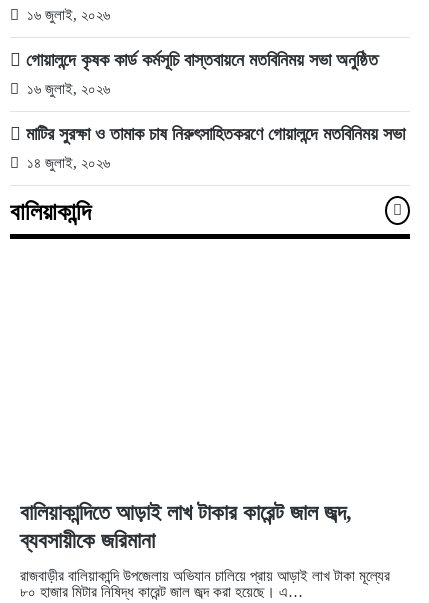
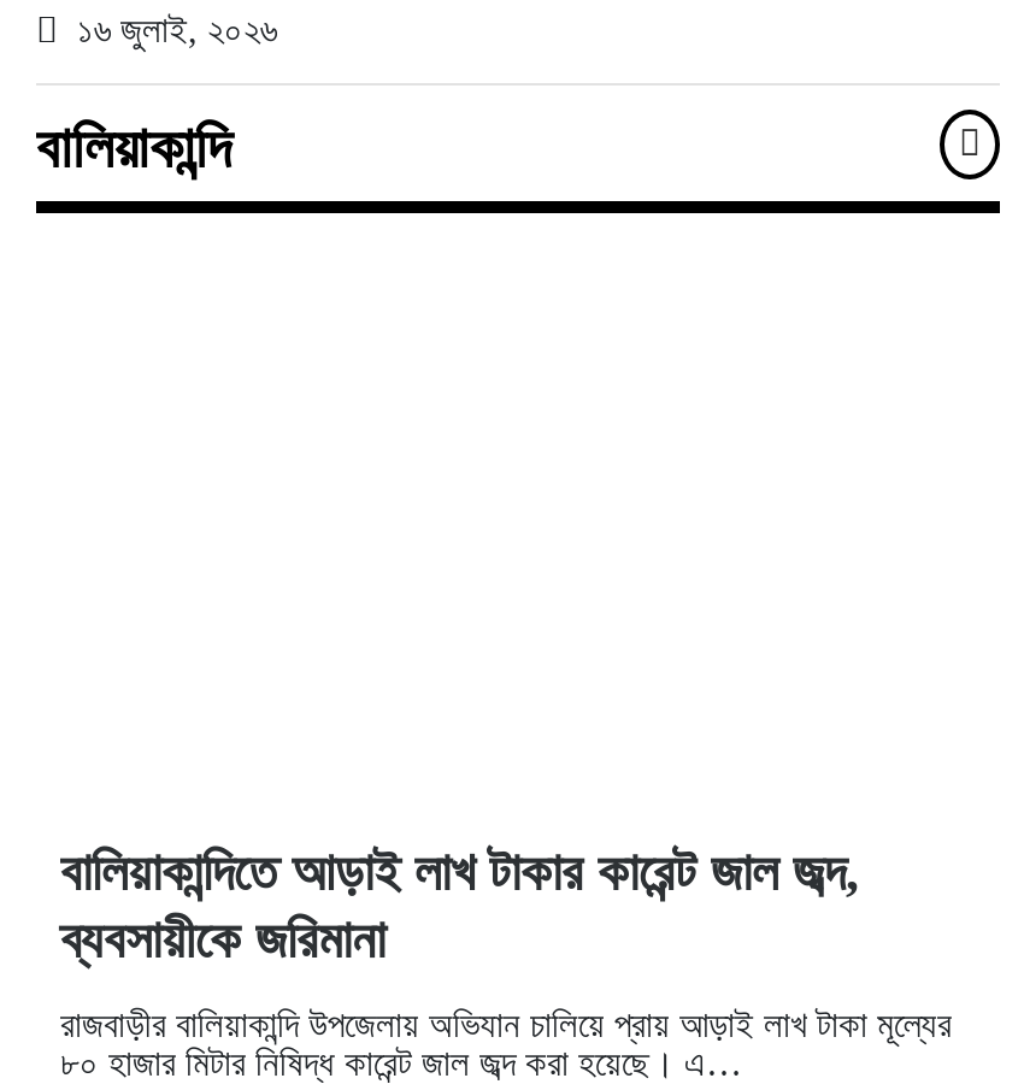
[21,50,405,171] গোয়ালন্দে কৃষক কার্ড কর্মসূচি বাস্তবায়নে মতবিনিময় সভা অনুষ্ঠিত | ১৬ জুলাই, ২০২৬ | মাটির সুরক্ষা ও তামাক চাষ নিরুৎসাহিতকরণে গোয়ালন্দে মতবিনিময় সভা | ১৪ জুলাই, ২০২৬ -> none

